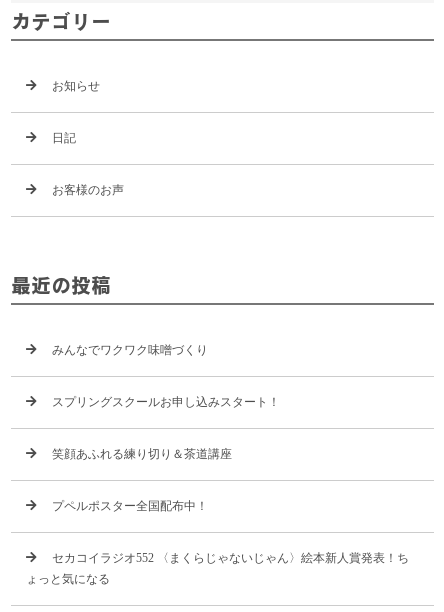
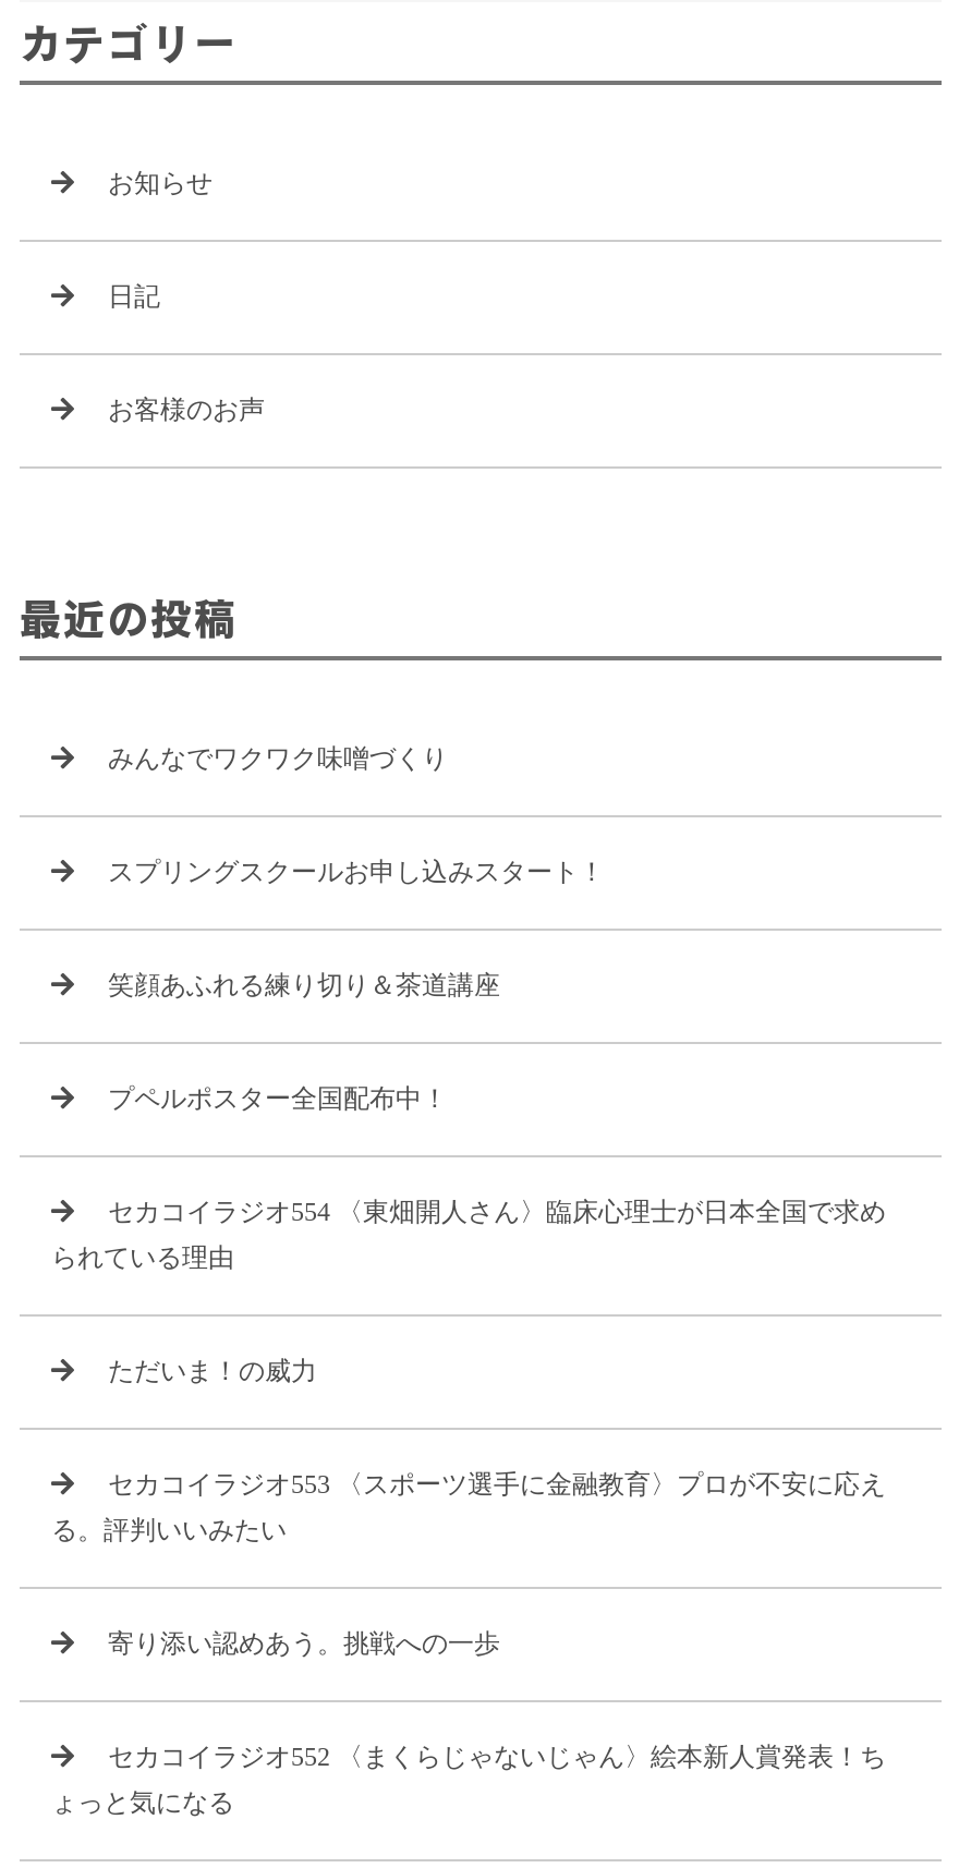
none -> [51,1197,886,1274] セカコイラジオ554 〈東畑開人さん〉臨床心理士が日本全国で求め | られている理由
none -> [51,1470,886,1546] セカコイラジオ553 〈スポーツ選手に金融教育〉プロが不安に応え | る。評判いいみたい
none -> [108,1356,317,1387] ただいま！の威力
none -> [108,1629,500,1659] 寄り添い認めあう。挑戦への一歩

